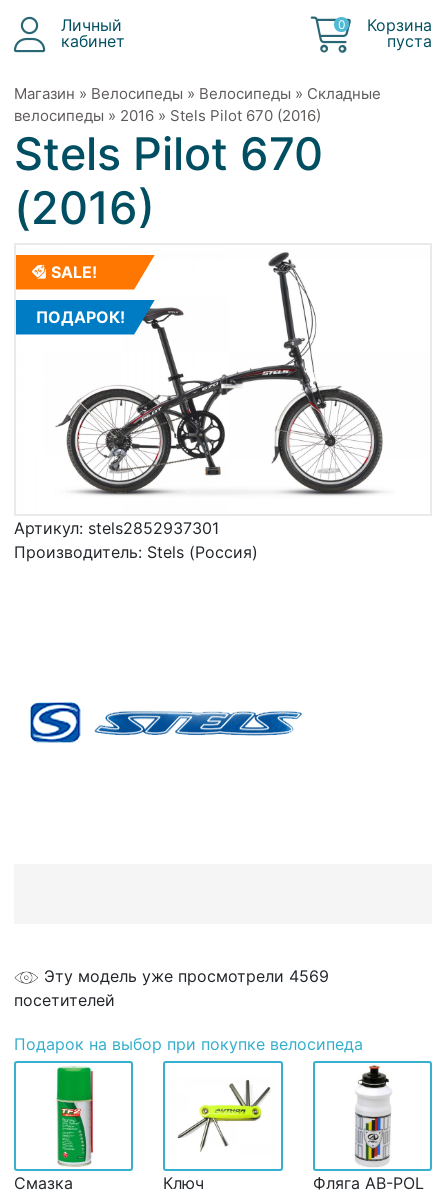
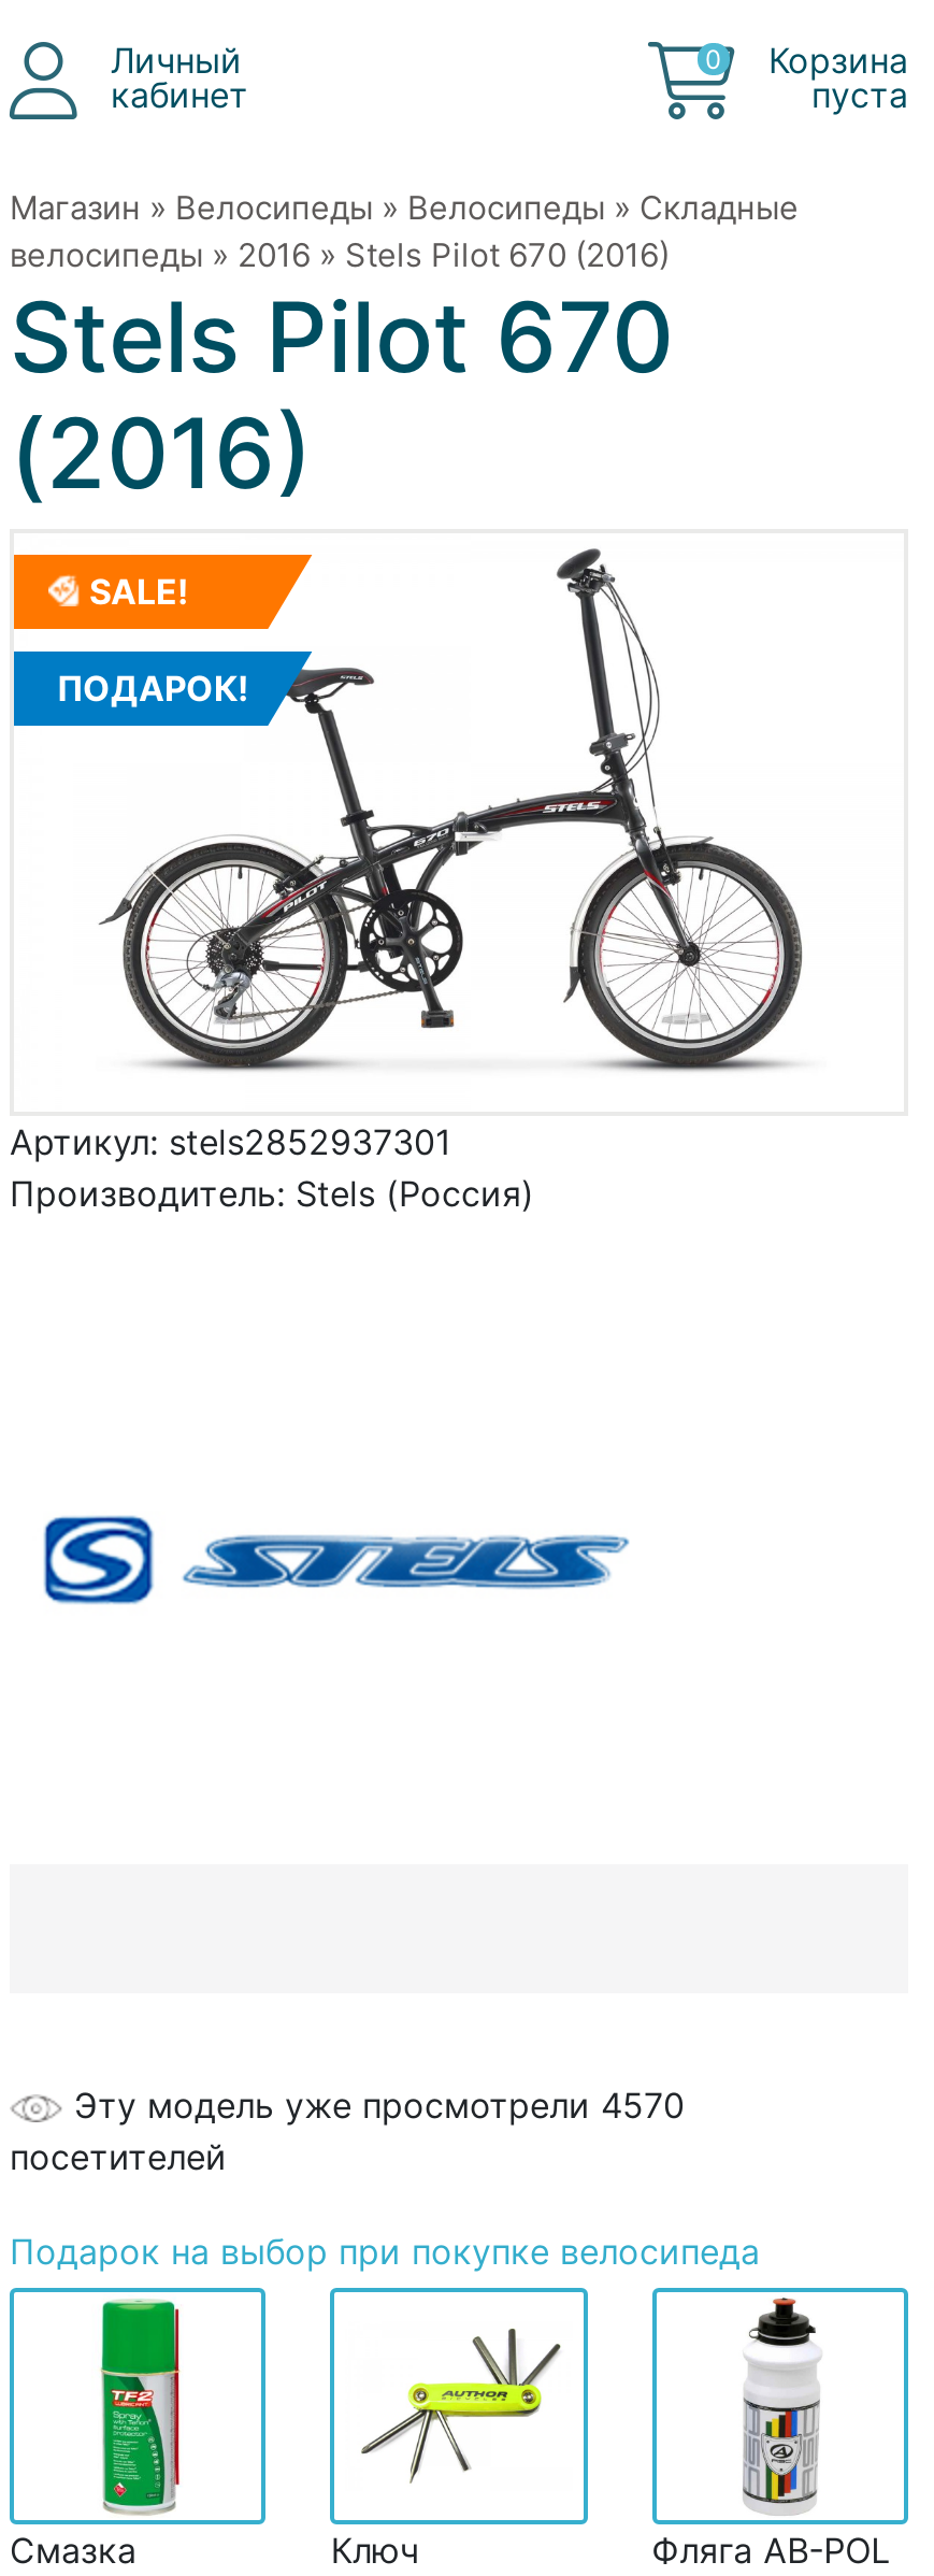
[44,966,329,986] Эту модель уже просмотрели 4569 -> [74,2083,685,2126] Эту модель уже просмотрели 4570

